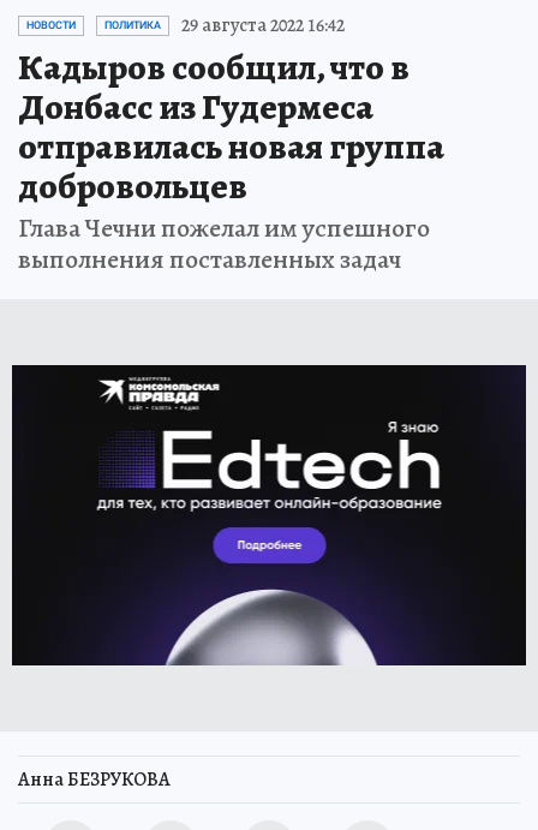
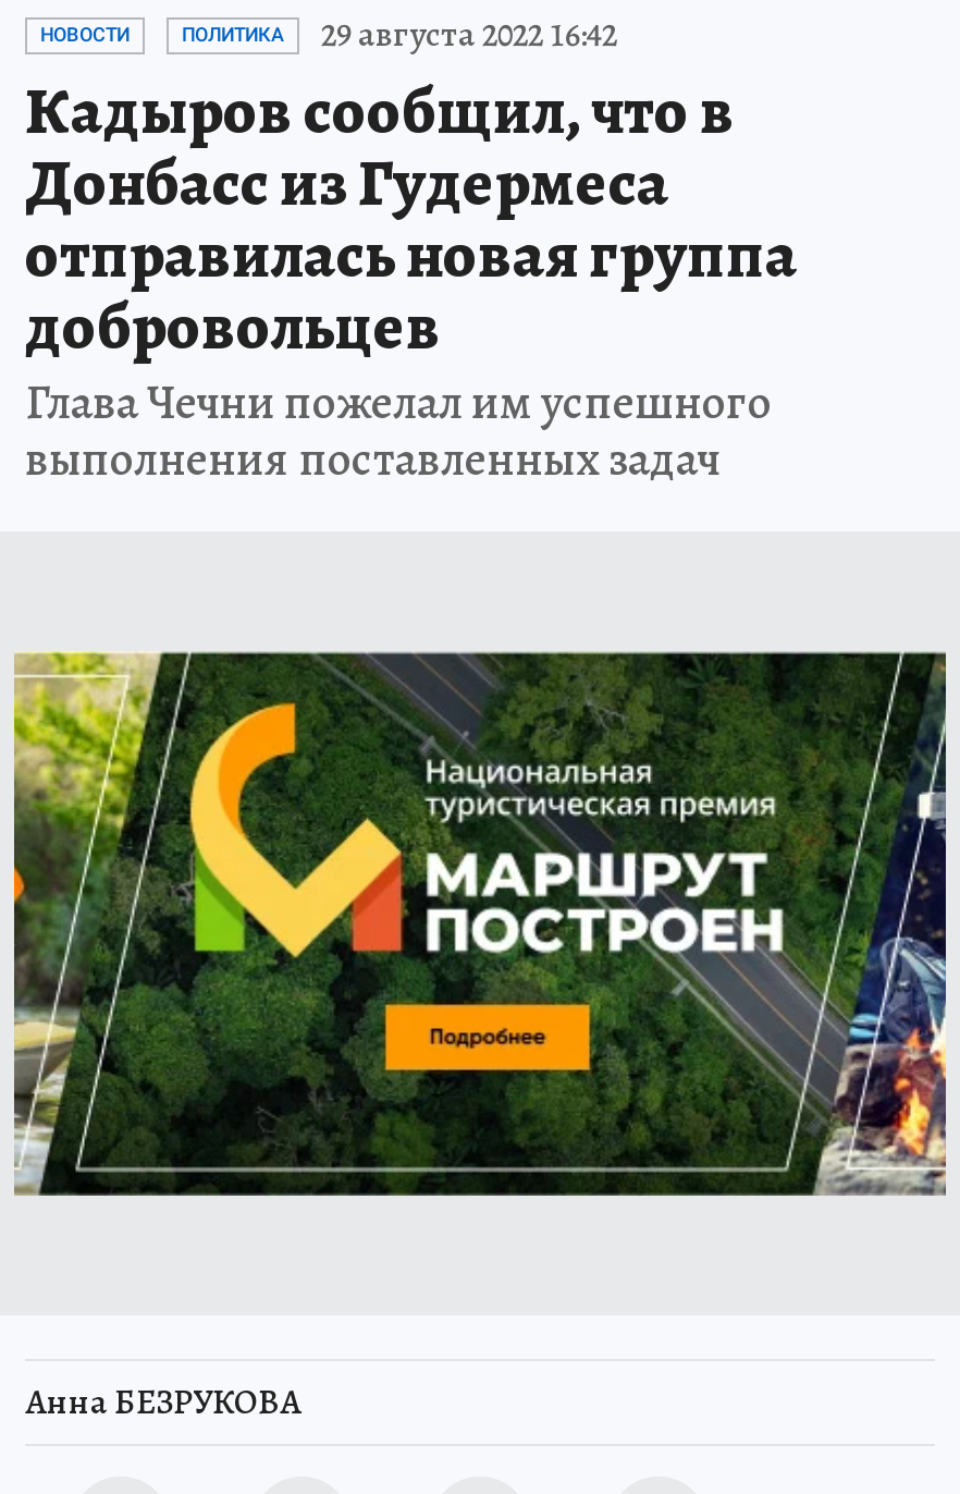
[11,364,527,665] [image] -> [12,651,948,1198] [image]

